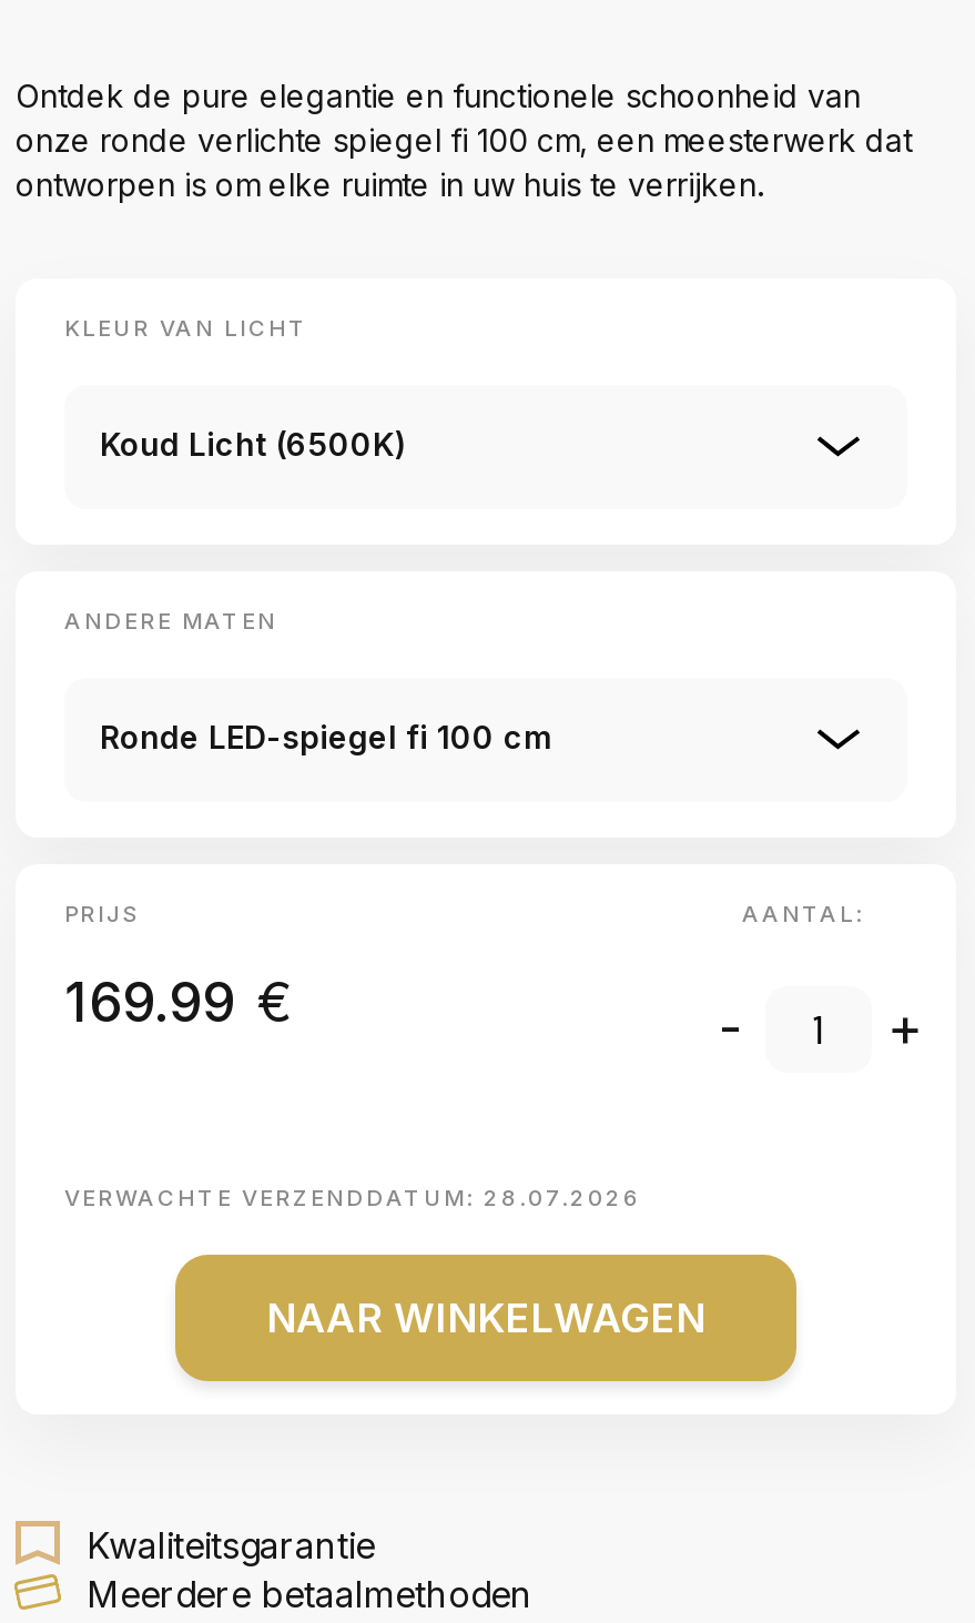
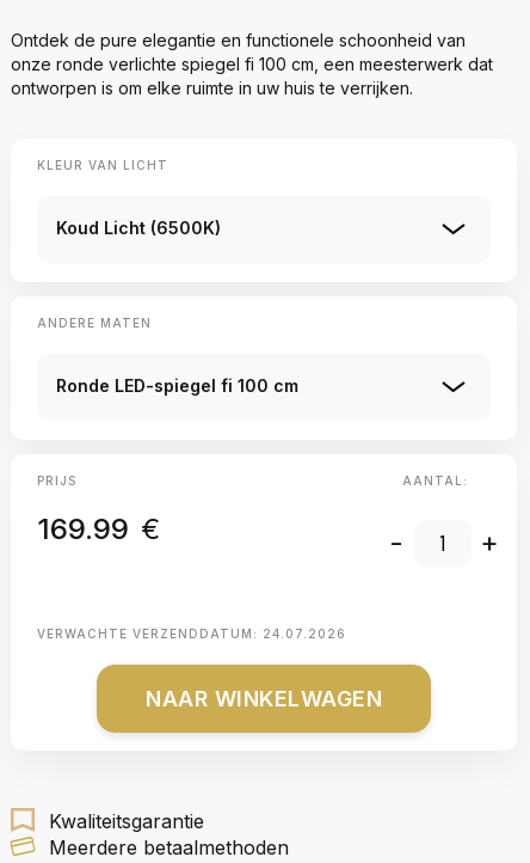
[64,1184,641,1210] VERWACHTE VERZENDDATUM: 28.07.2026 -> [37,626,346,641] VERWACHTE VERZENDDATUM: 24.07.2026

